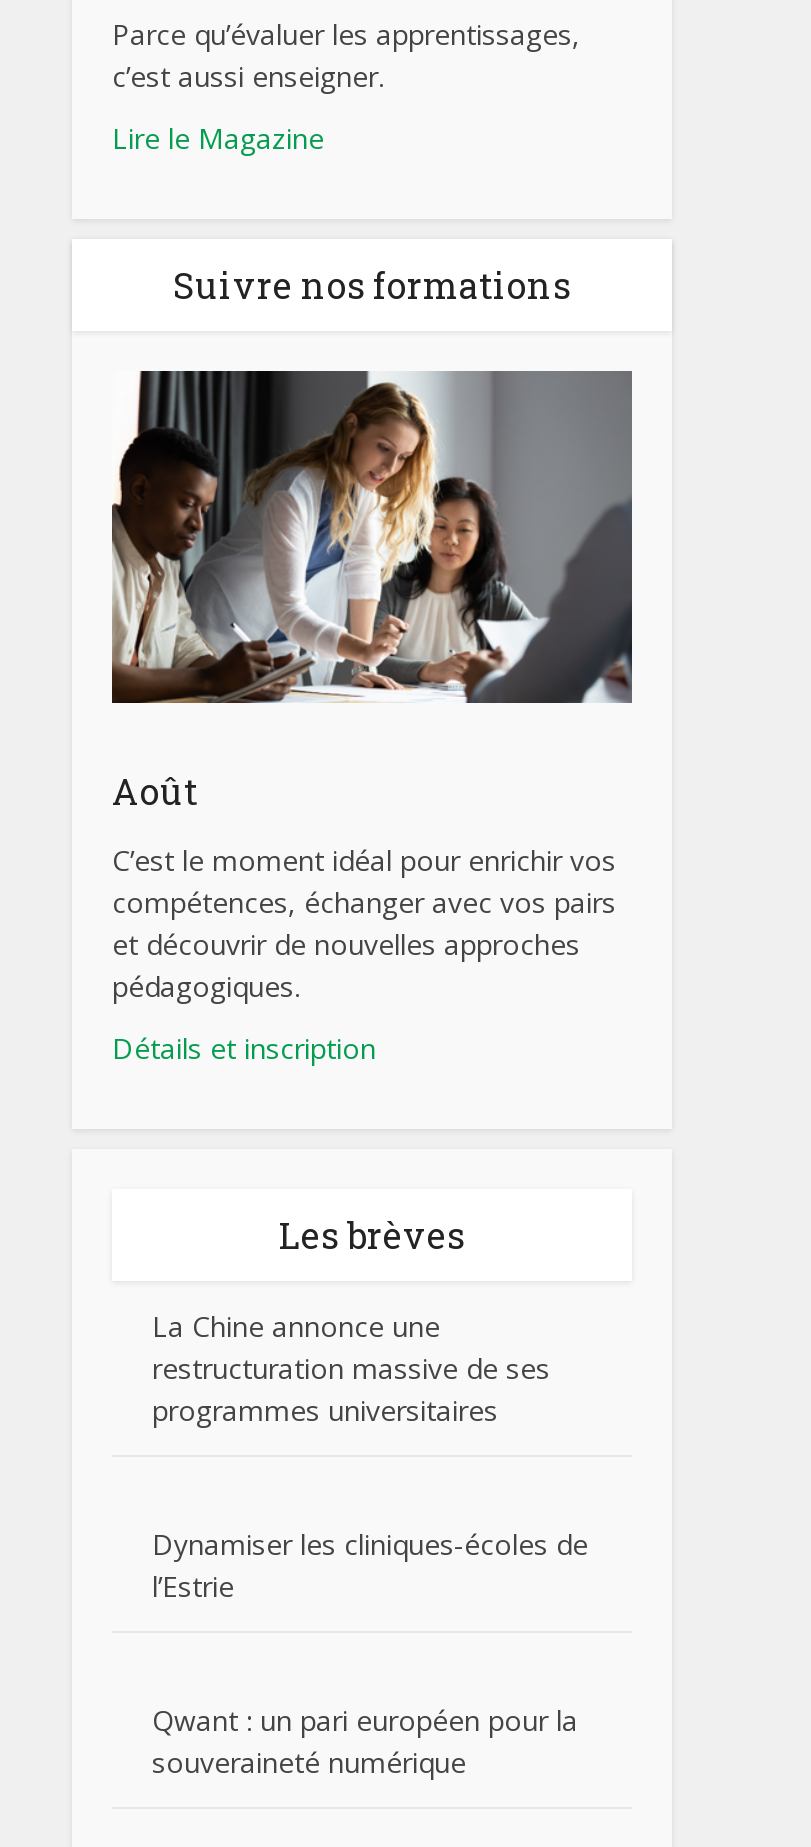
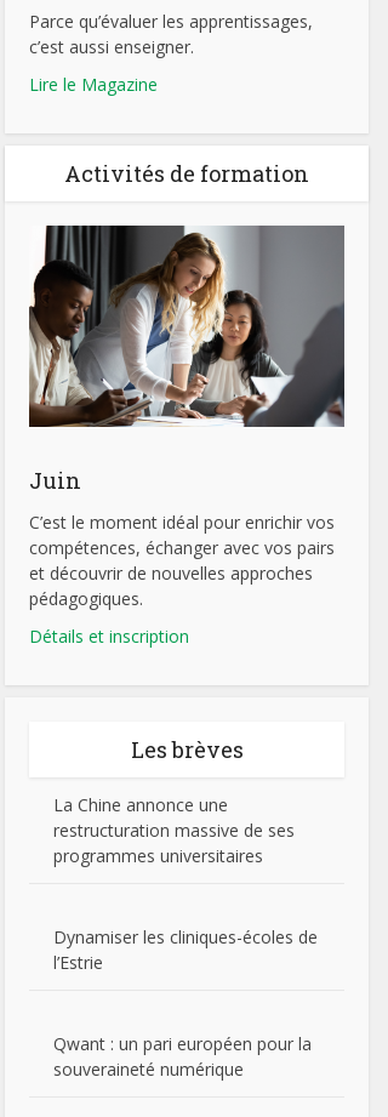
[173,261,571,309] Suivre nos formations -> [64,159,309,188] Activités de formation
[112,767,198,815] Août -> [29,466,81,495] Juin

